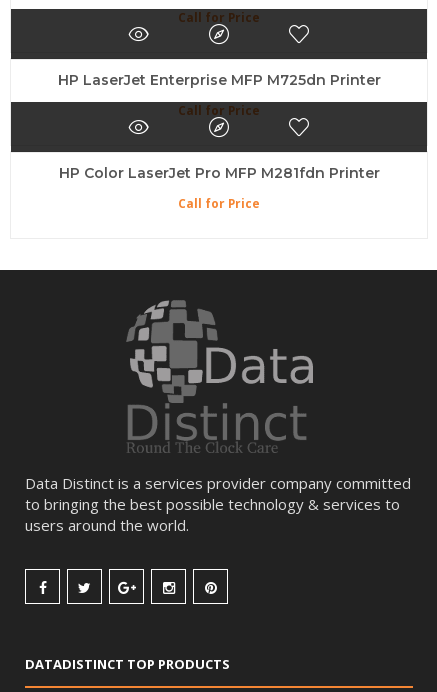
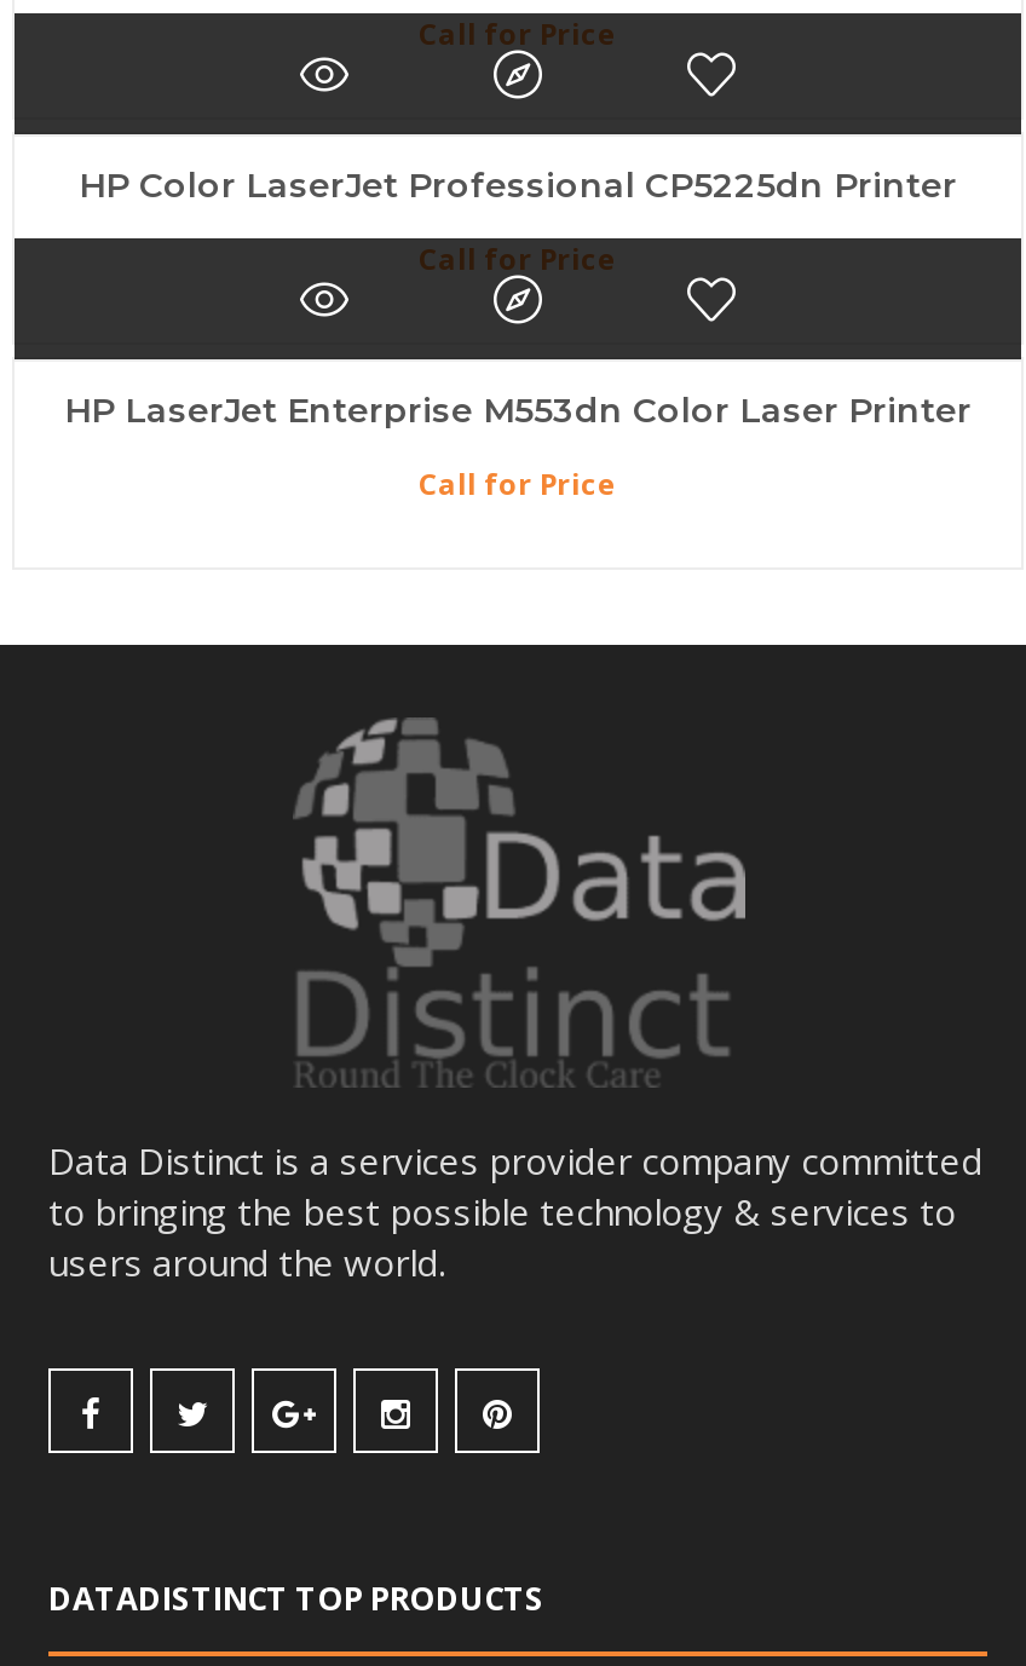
[57,71,380,89] HP LaserJet Enterprise MFP M725dn Printer -> [79,164,957,208] HP Color LaserJet Professional CP5225dn Printer
[58,164,379,182] HP Color LaserJet Pro MFP M281fdn Printer -> [64,389,972,433] HP LaserJet Enterprise M553dn Color Laser Printer

